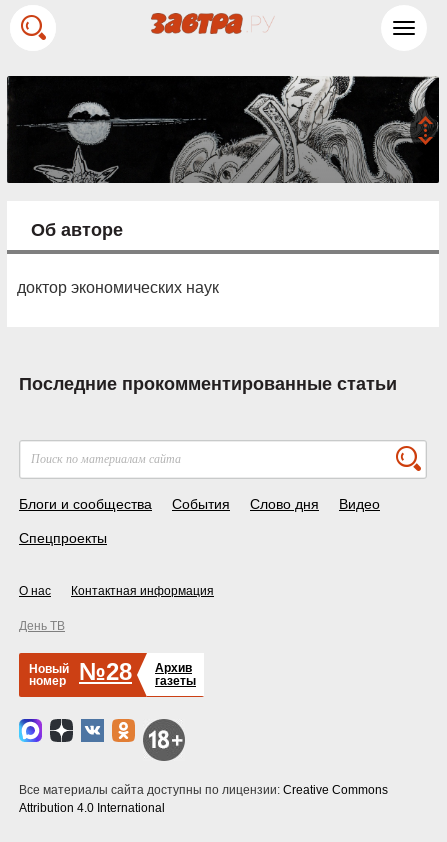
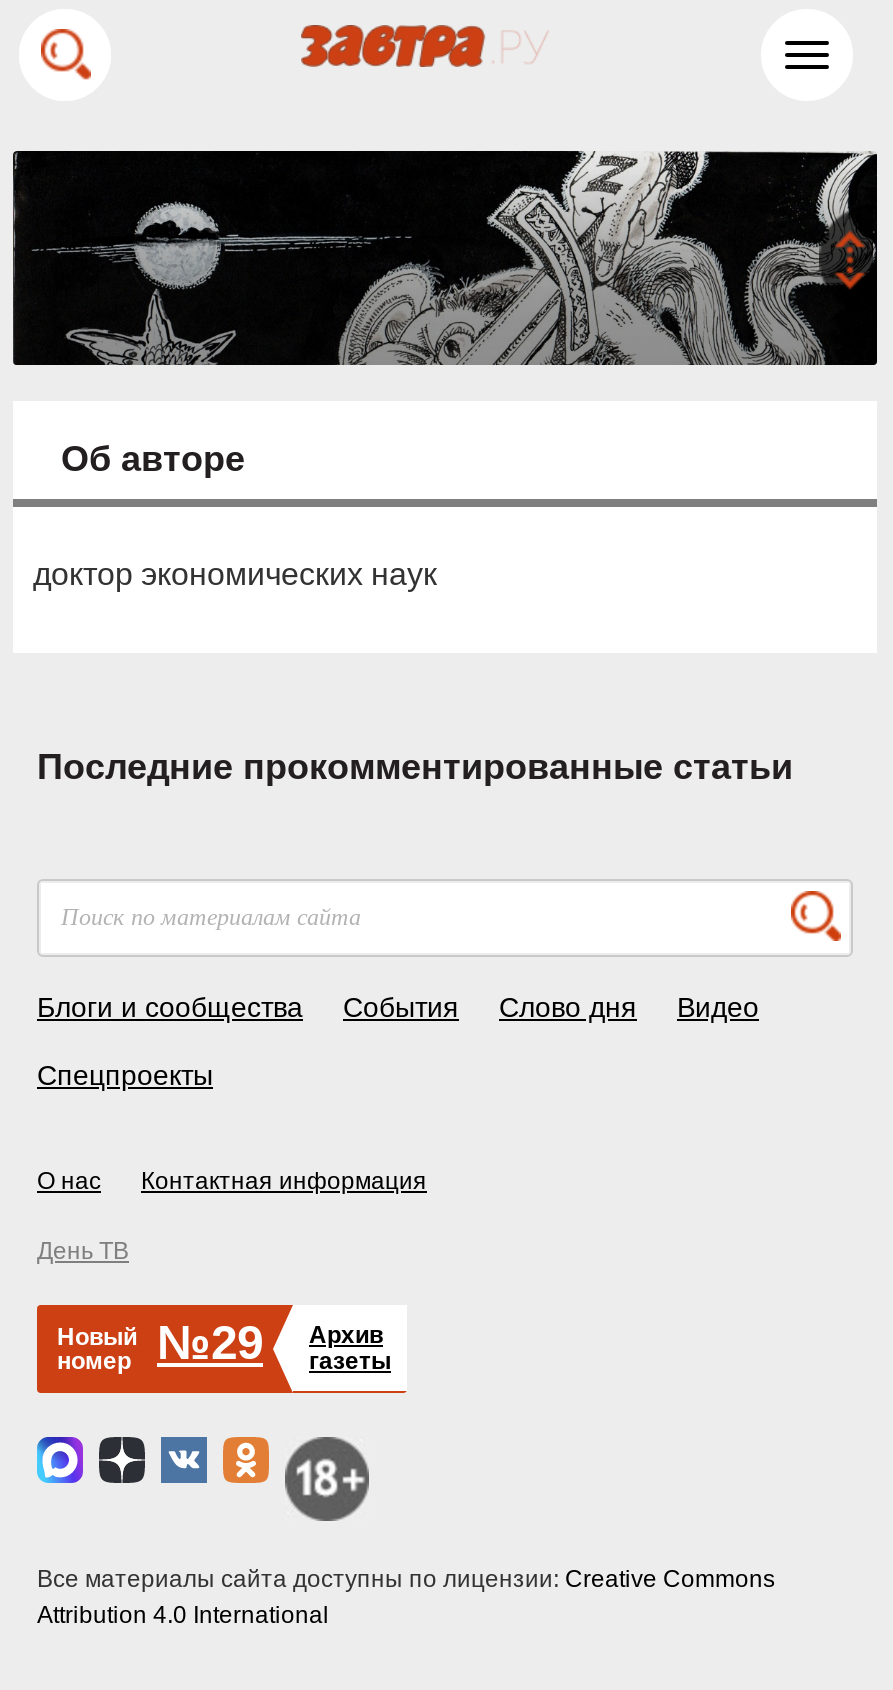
[29,658,196,688] Новый номер №28 Архив газеты -> [57,1315,391,1375] Новый номер №29 Архив газеты

